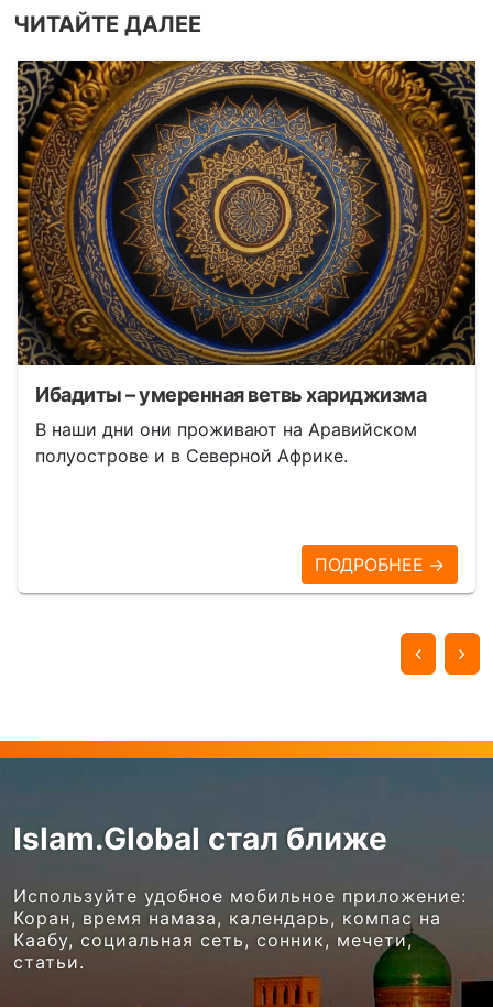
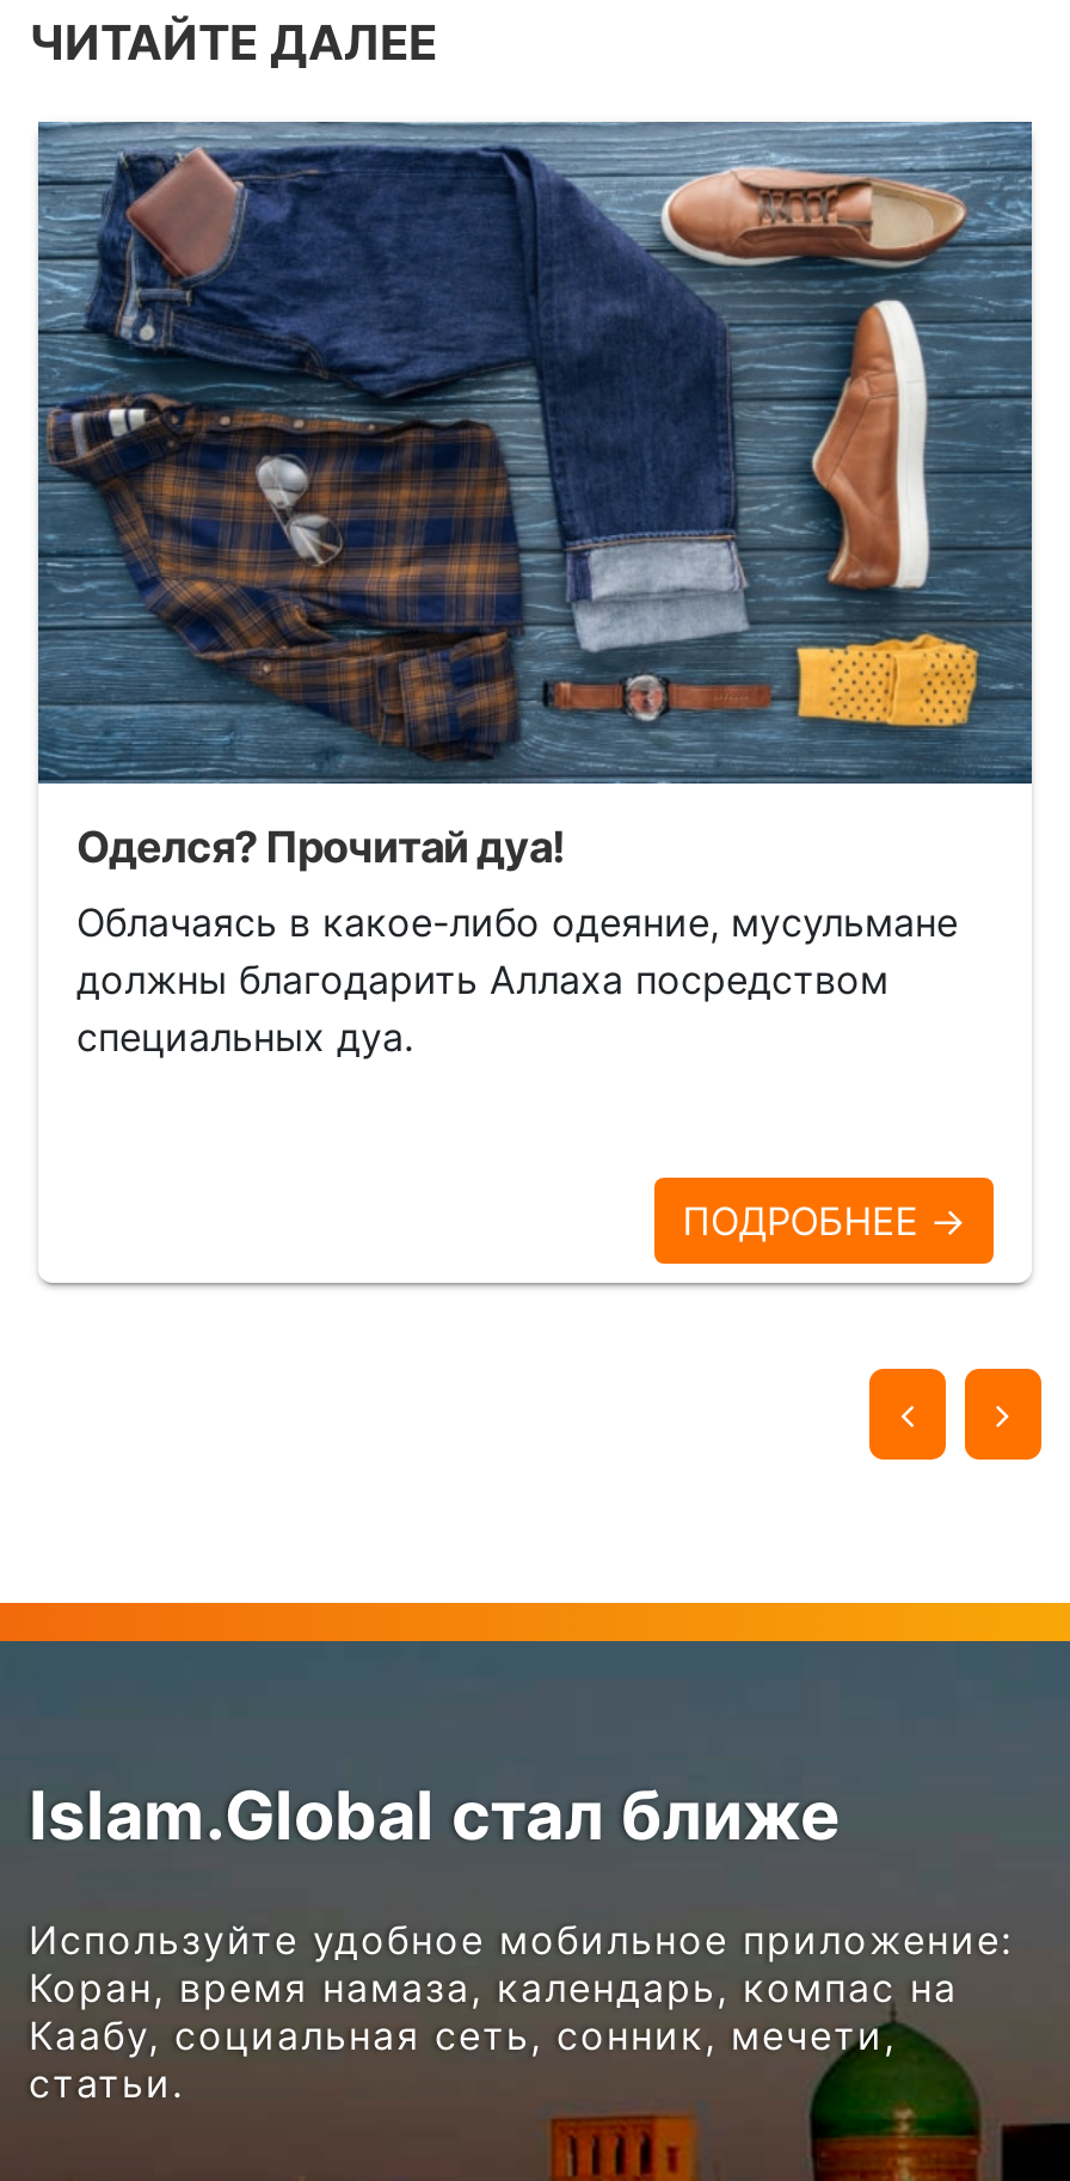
[17,59,476,406] [image] | Ибадиты – умеренная ветвь хариджизма -> [36,119,1034,871] [image] | Оделся? Прочитай дуа!
[35,418,417,466] В наши дни они проживают на Аравийском | полуострове и в Северной Африке. -> [76,898,958,1060] Облачаясь в какое-либо одеяние, мусульмане | должны благодарить Аллаха посредством | специальных дуа.

